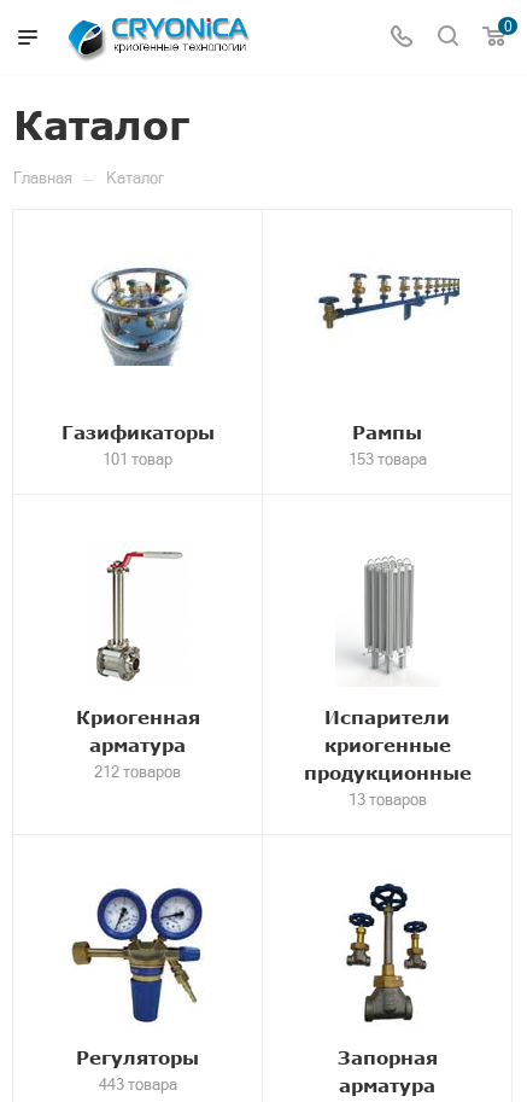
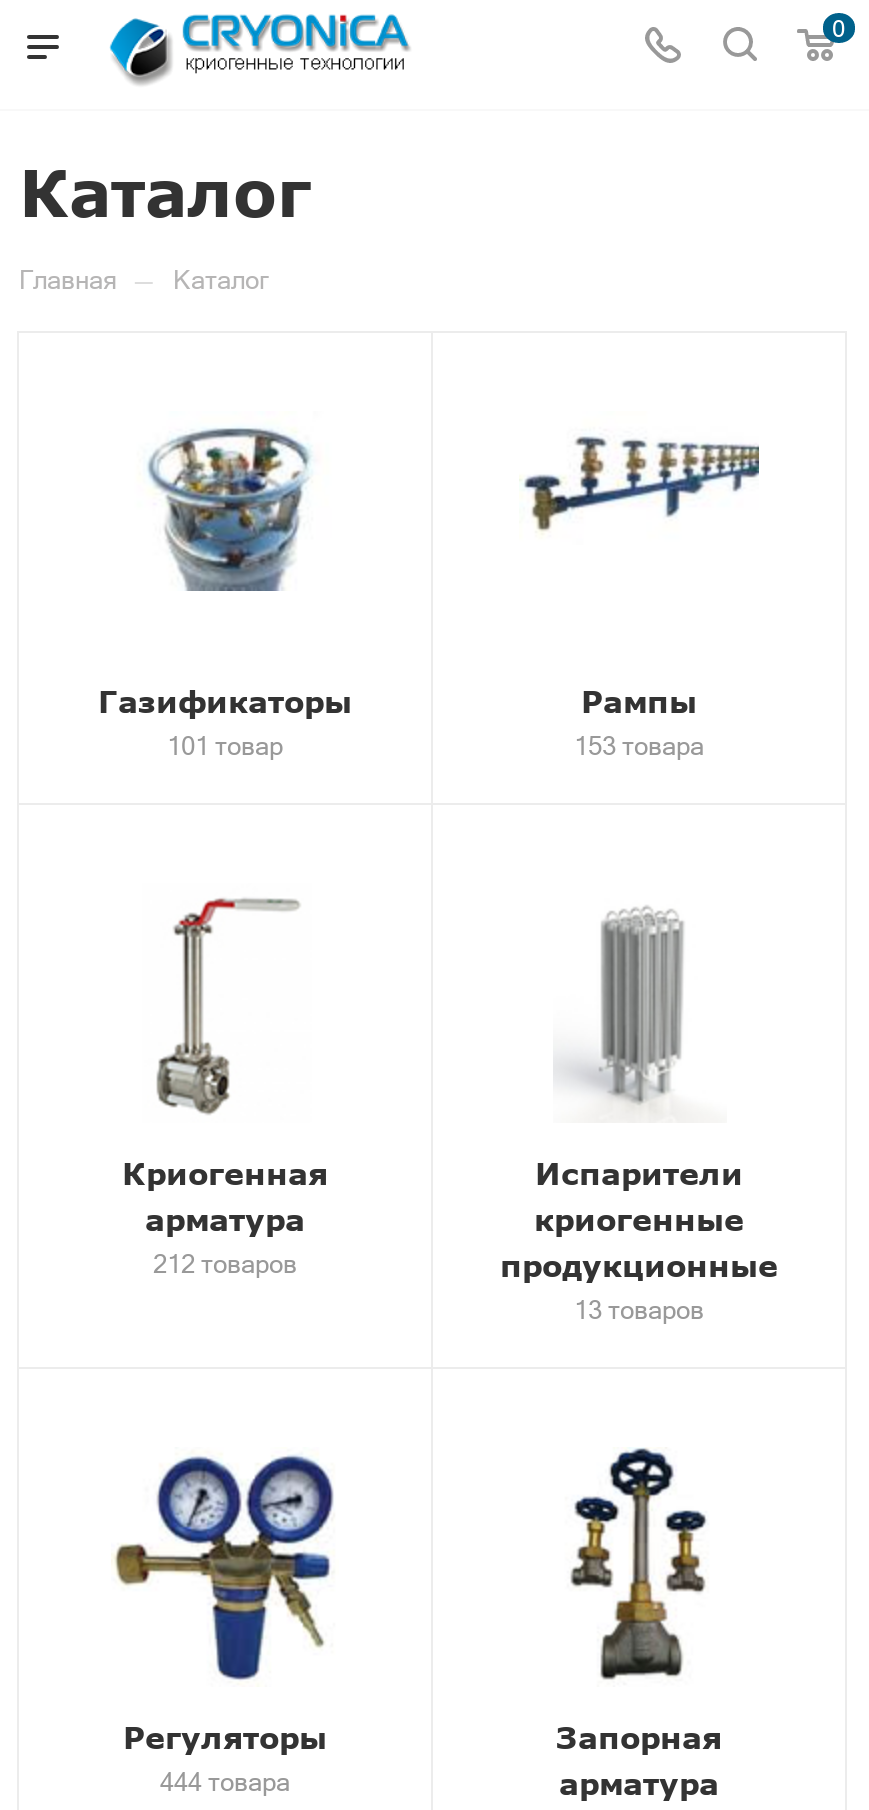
[98,1075,177,1094] 443 товара -> [160,1767,290,1797] 444 товара

